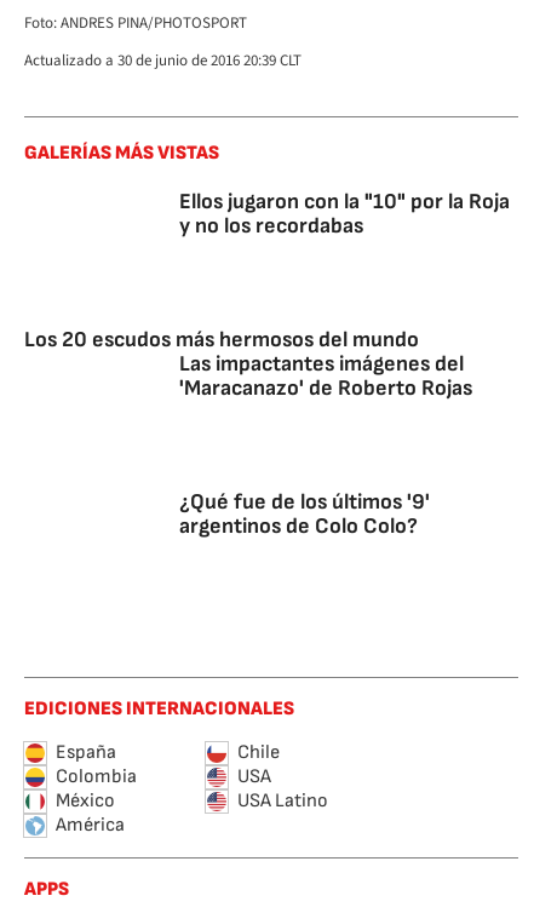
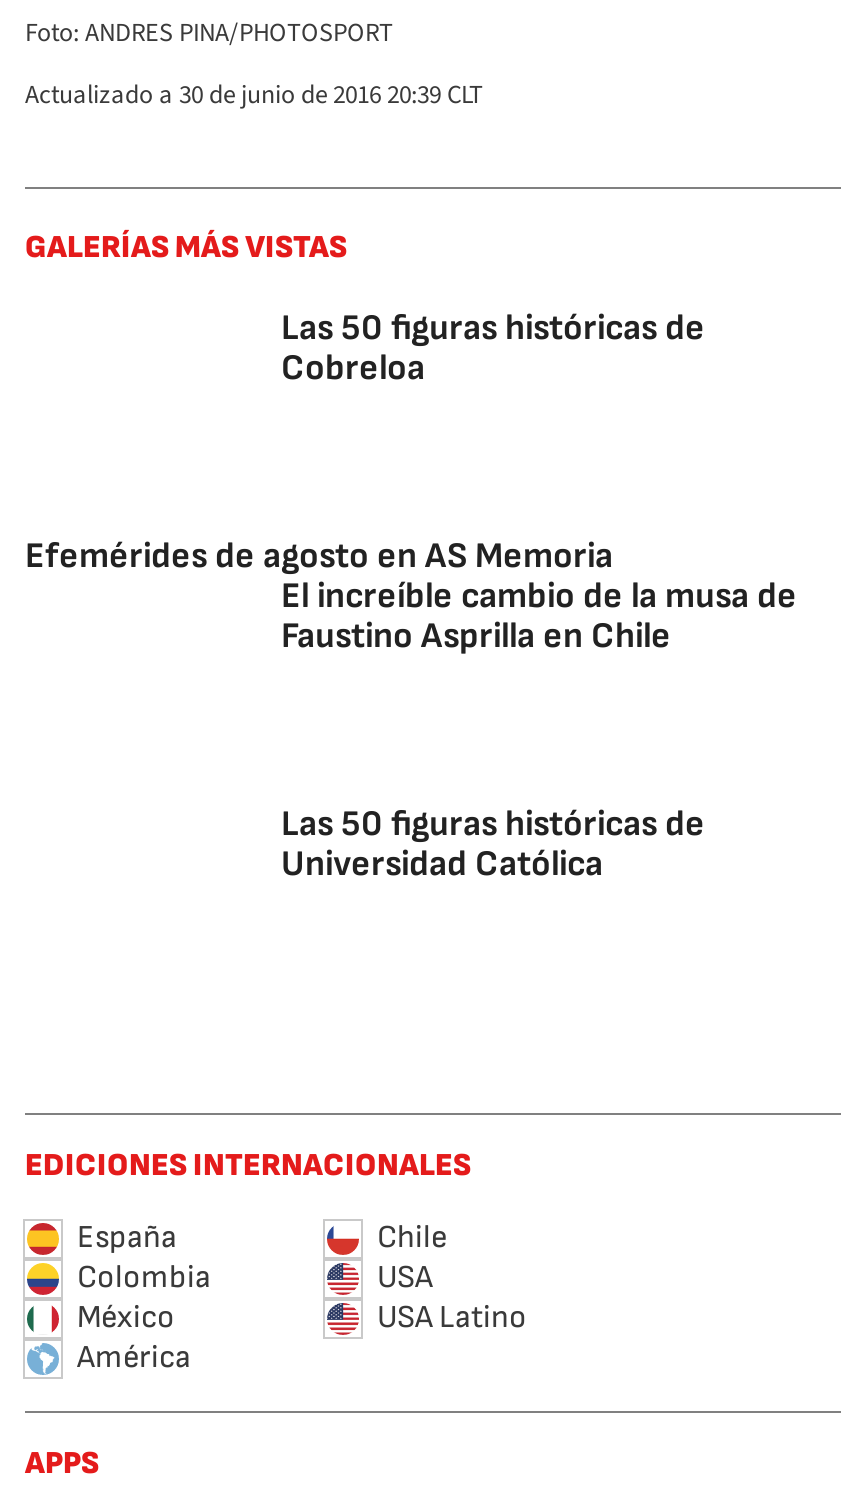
[179,190,510,239] Ellos jugaron con la "10" por la Roja | y no los recordabas -> [281,308,705,390] Las 50 figuras históricas de | Cobreloa
[24,328,472,401] Los 20 escudos más hermosos del mundo | Las impactantes imágenes del | 'Maracanazo' de Roberto Rojas -> [25,536,797,658] Efemérides de agosto en AS Memoria | El increíble cambio de la musa de | Faustino Asprilla en Chile
[179,490,430,539] ¿Qué fue de los últimos '9' | argentinos de Colo Colo? -> [281,804,705,886] Las 50 figuras históricas de | Universidad Católica

